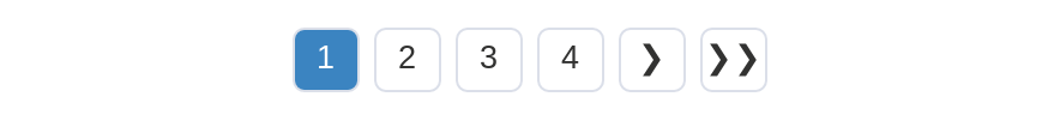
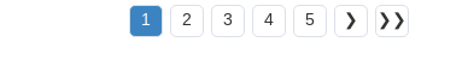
none -> [305,11,315,29] 5

